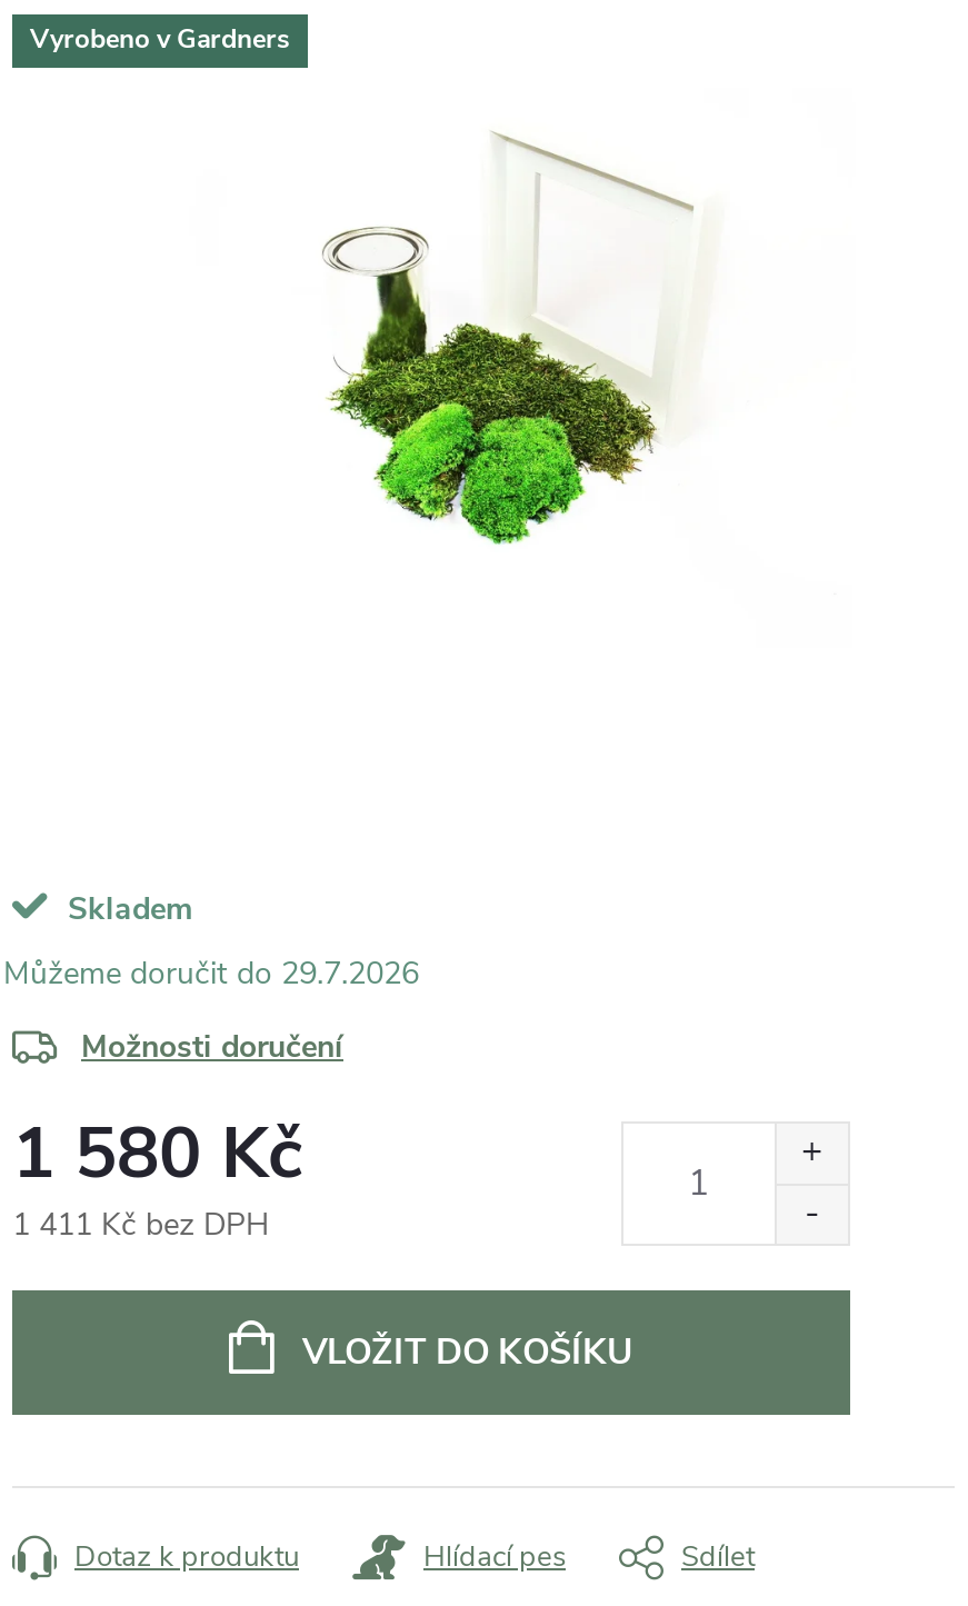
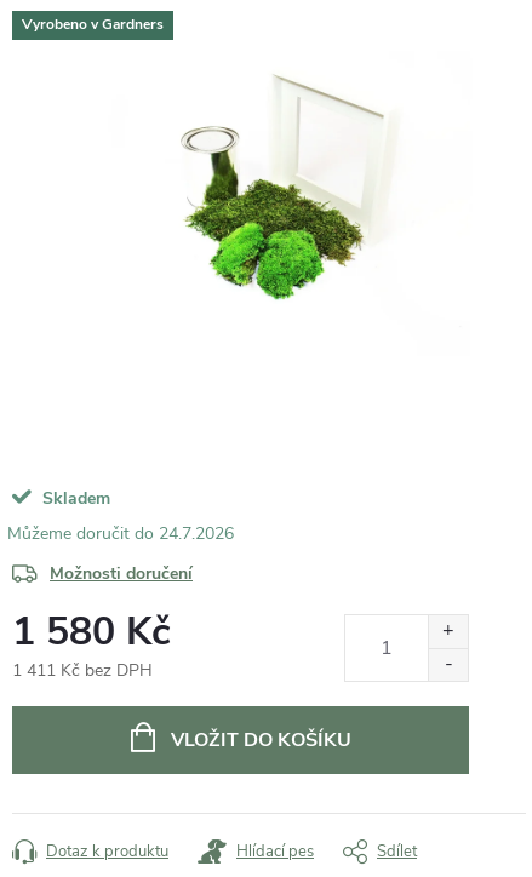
[281,952,419,994] 29.7.2026 -> [159,522,234,545] 24.7.2026

